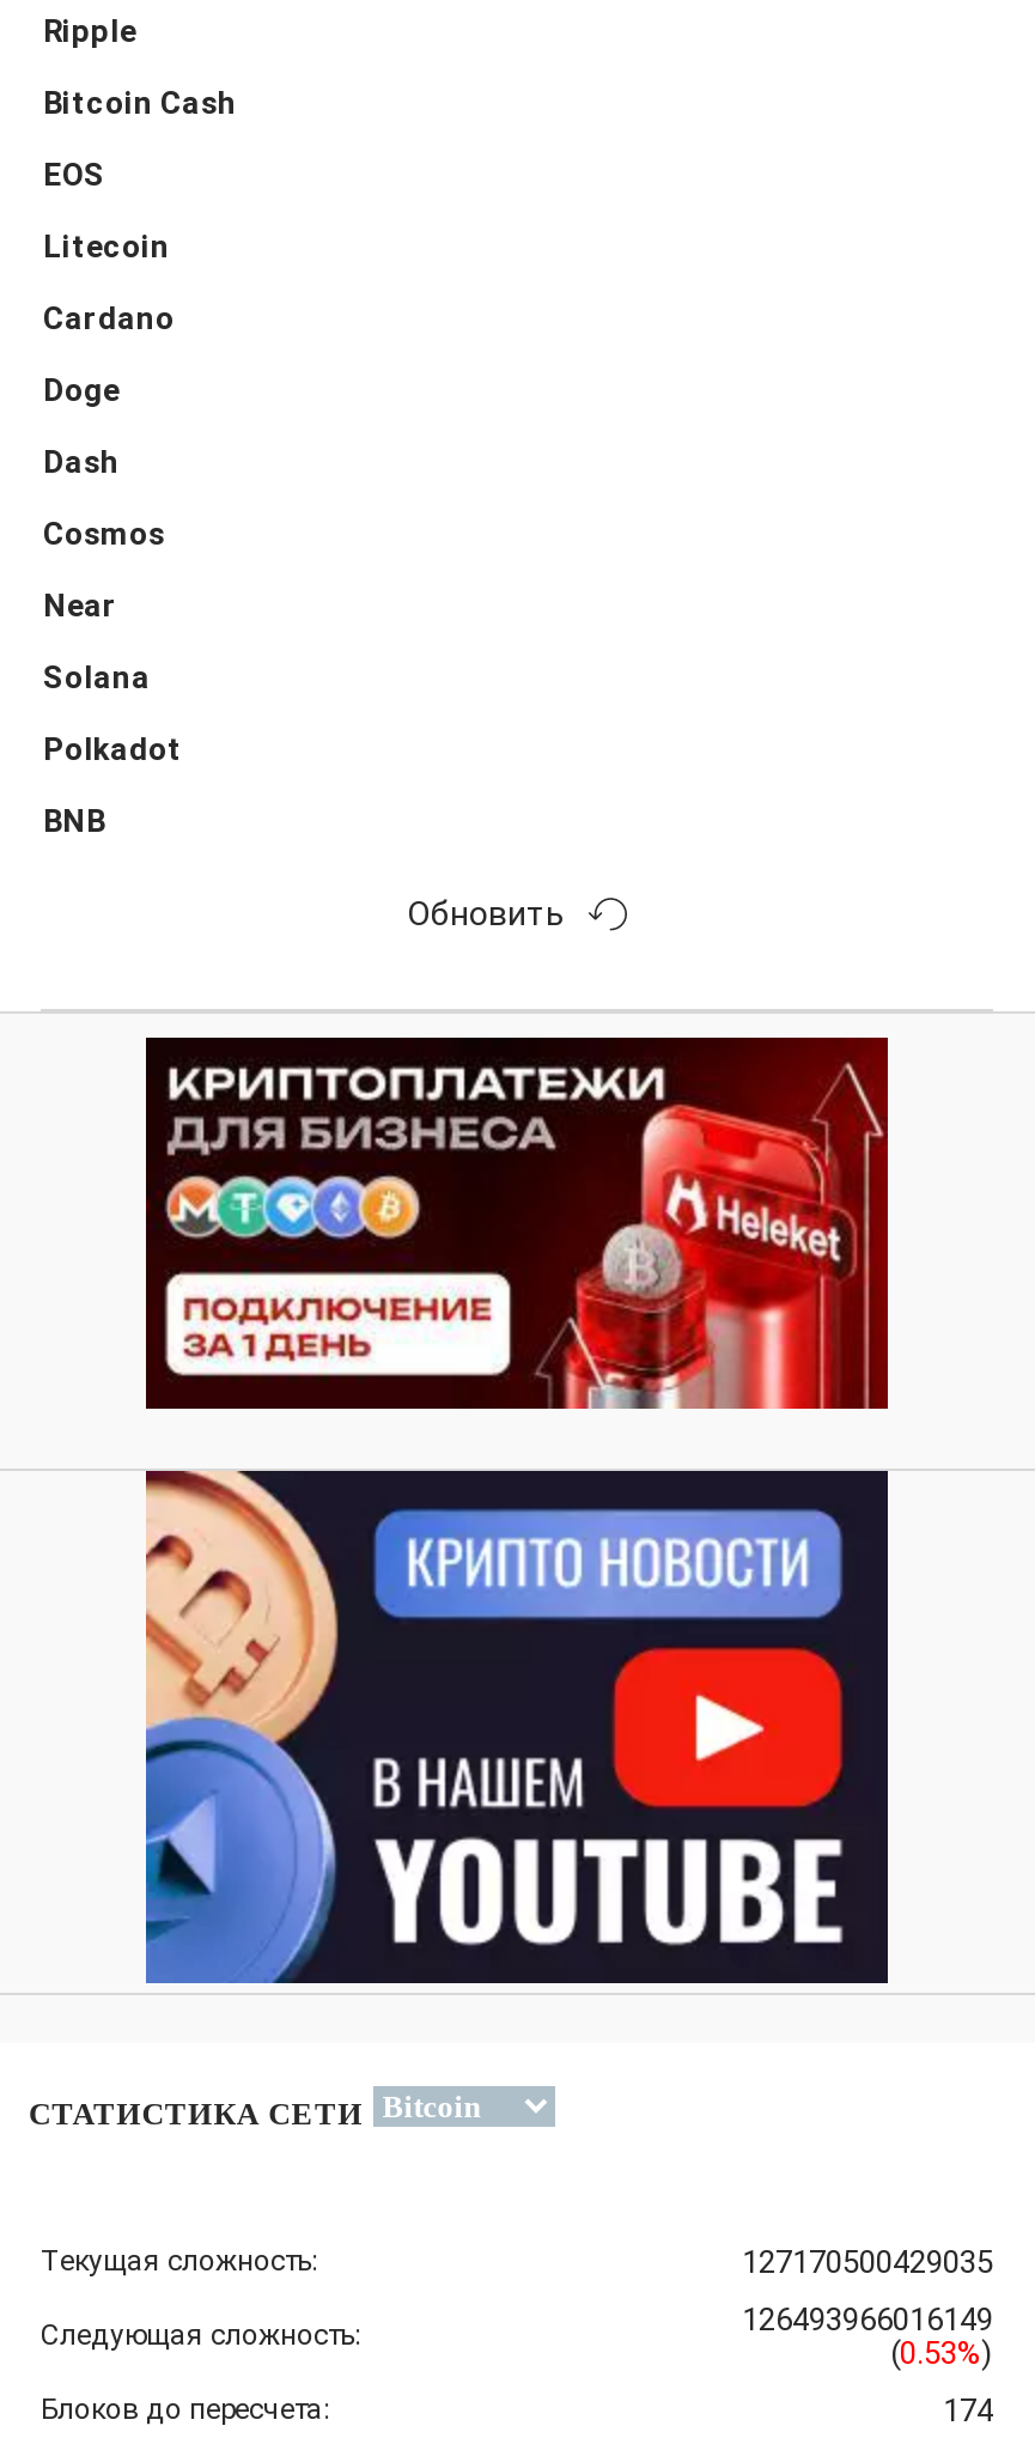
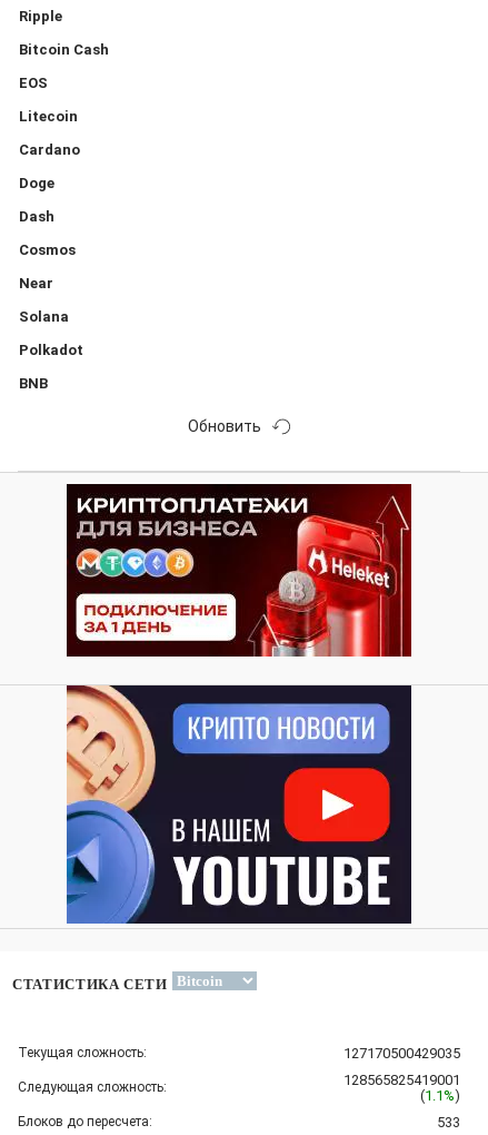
[742,2303,993,2338] 126493966016149 -> [343,1072,460,1089] 128565825419001
[890,2336,993,2372] (0.53%) -> [420,1088,460,1104] (1.1%)
[943,2393,993,2429] 174 -> [437,1114,460,1131] 533

